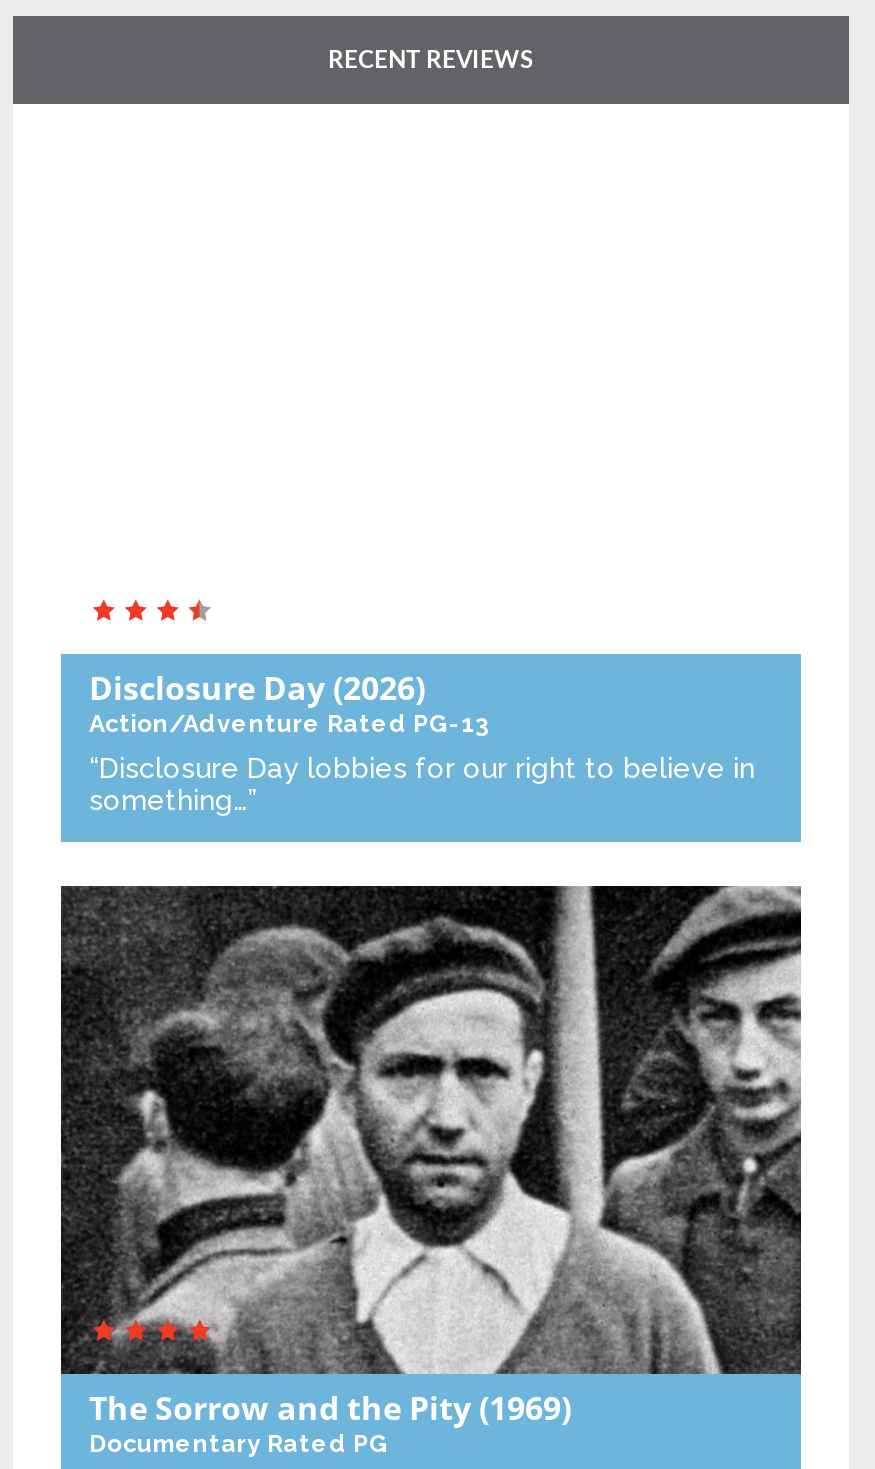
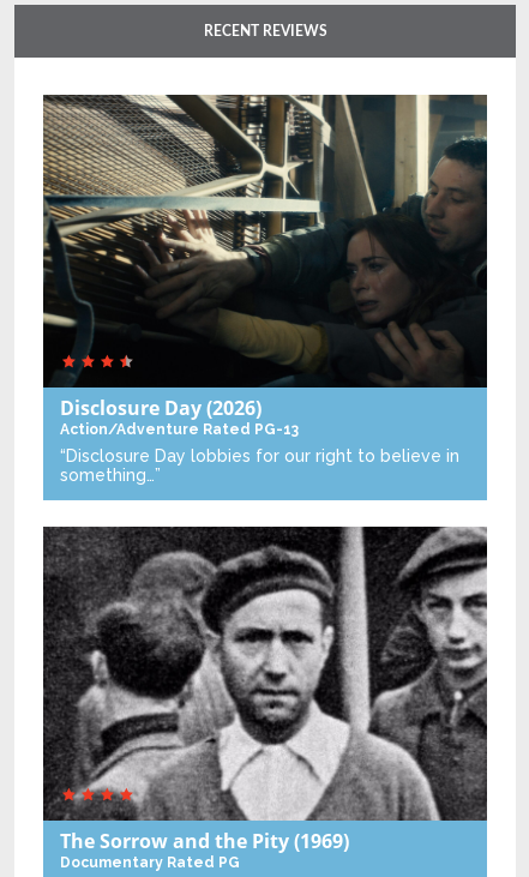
none -> [42,94,488,389] [image]

